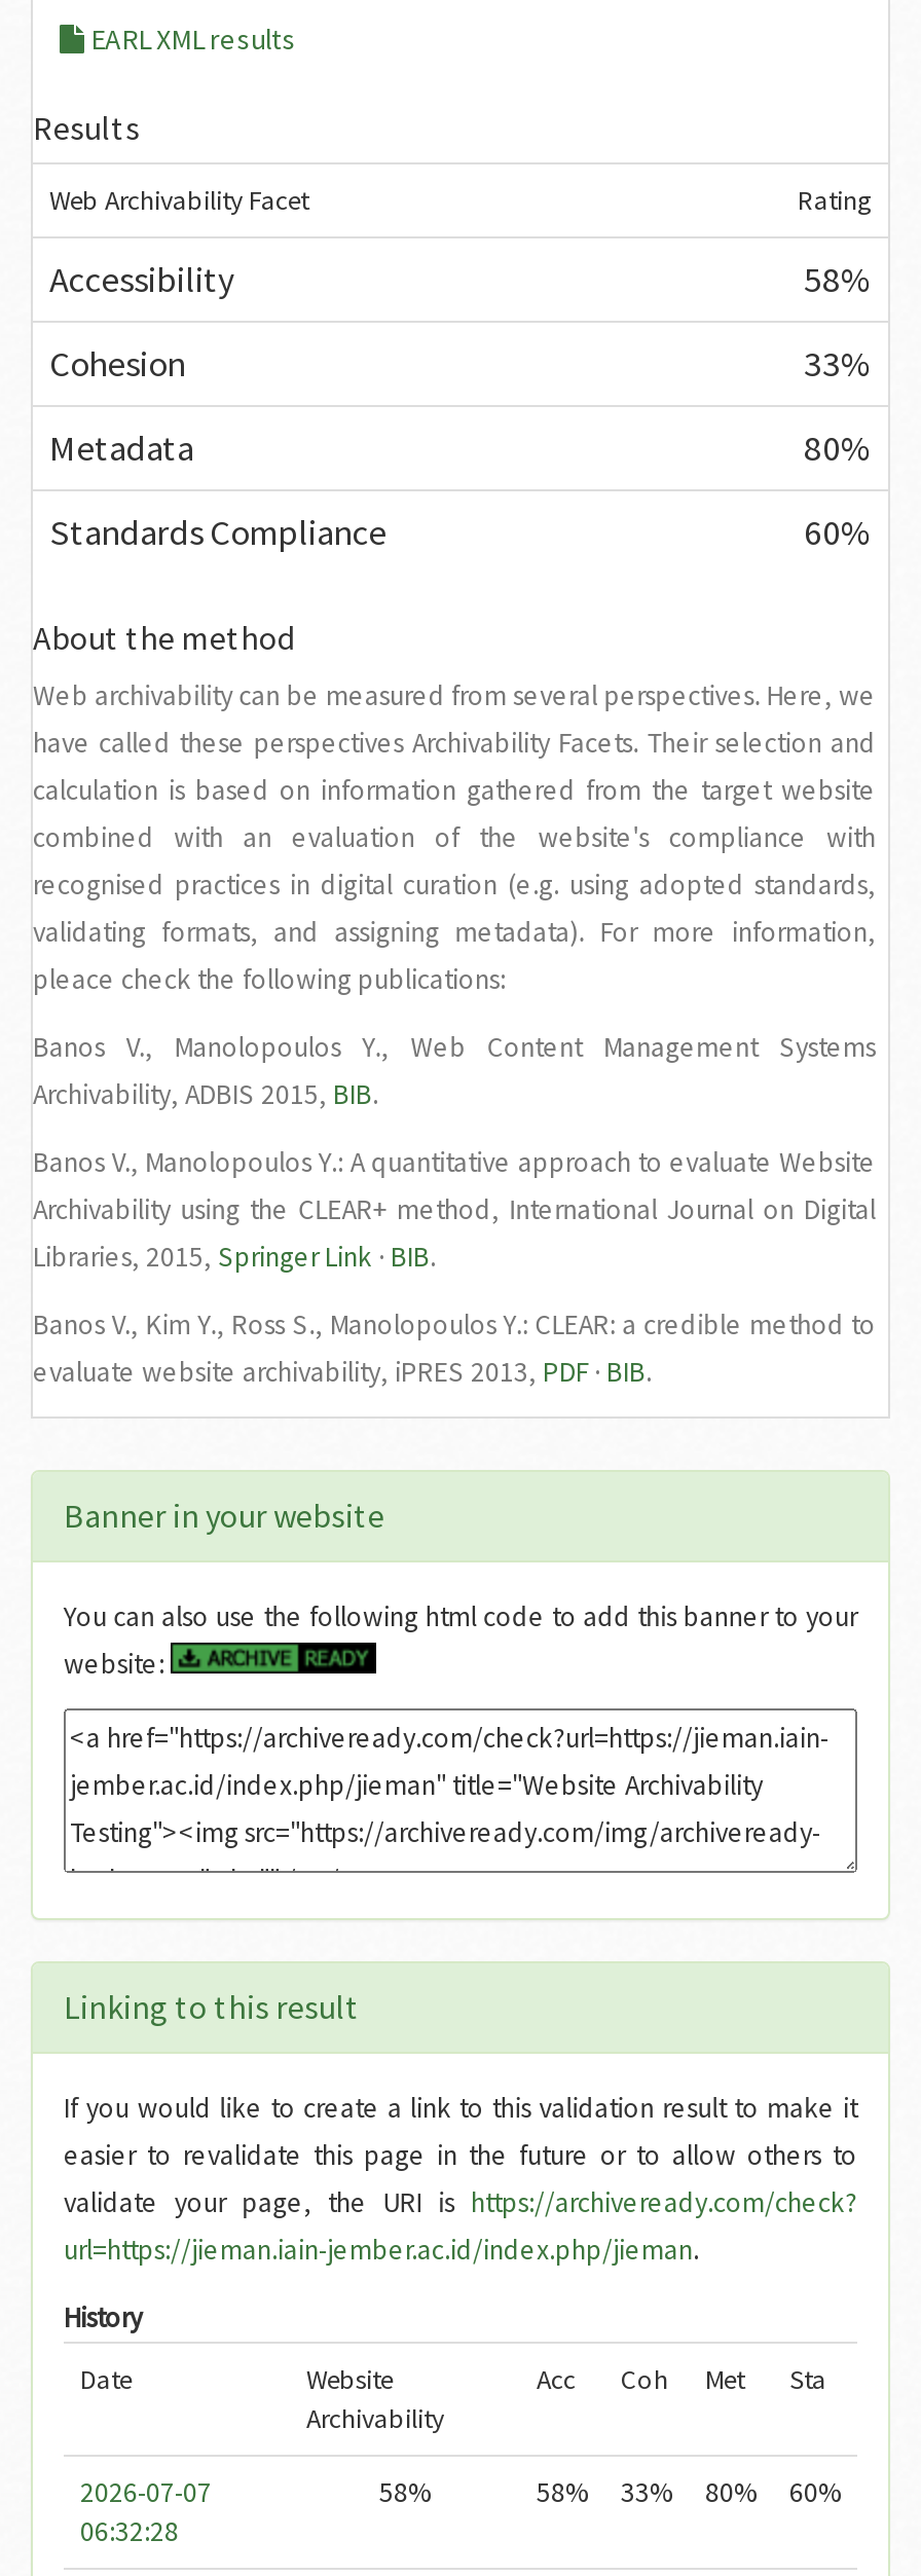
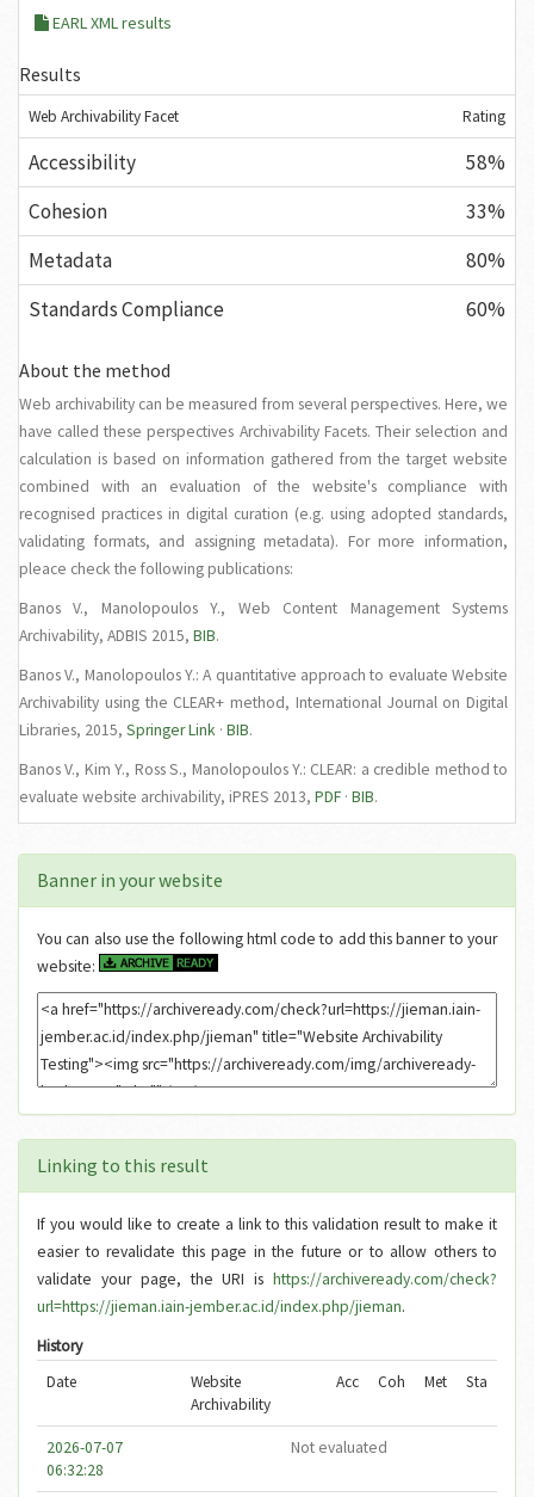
[379,2476,841,2511] 58% | 58% | 33% | 80% | 60% -> [291,1438,387,1458] Not evaluated

